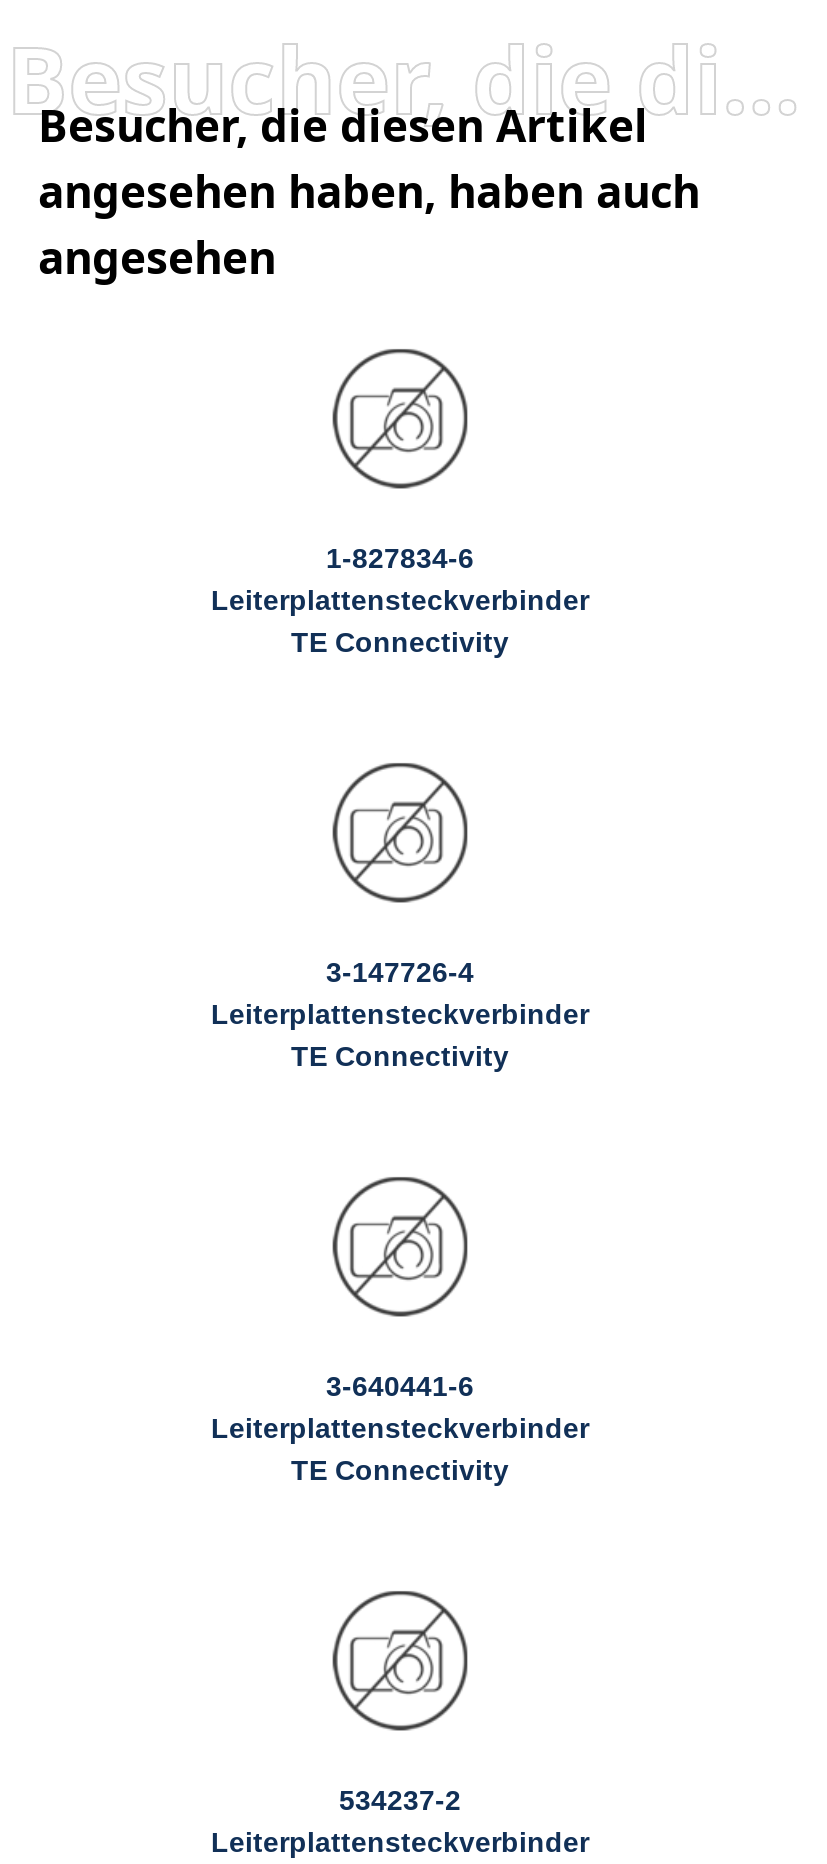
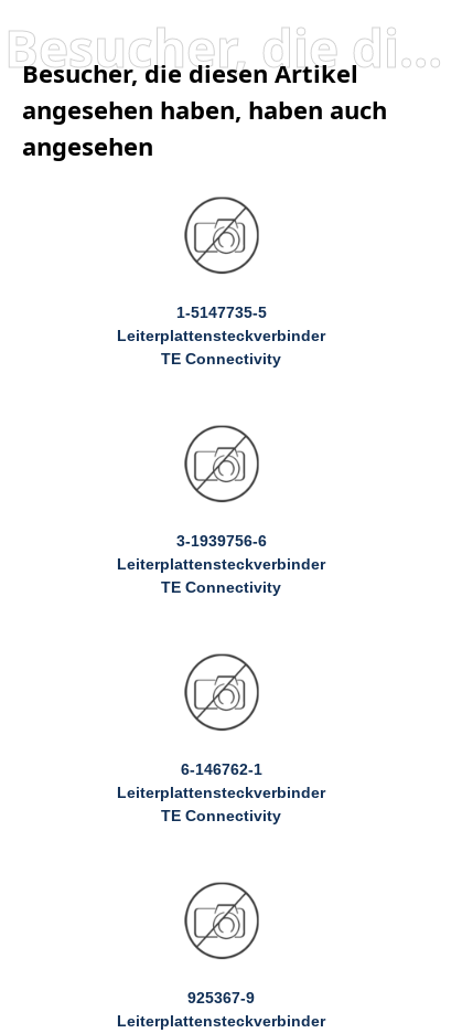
[326,542,474,574] 1-827834-6 -> [176,303,267,321] 1-5147735-5
[326,956,474,988] 3-147726-4 -> [176,532,267,549] 3-1939756-6
[326,1370,474,1402] 3-640441-6 -> [181,760,262,778] 6-146762-1
[339,1784,461,1816] 534237-2 -> [188,989,255,1006] 925367-9

